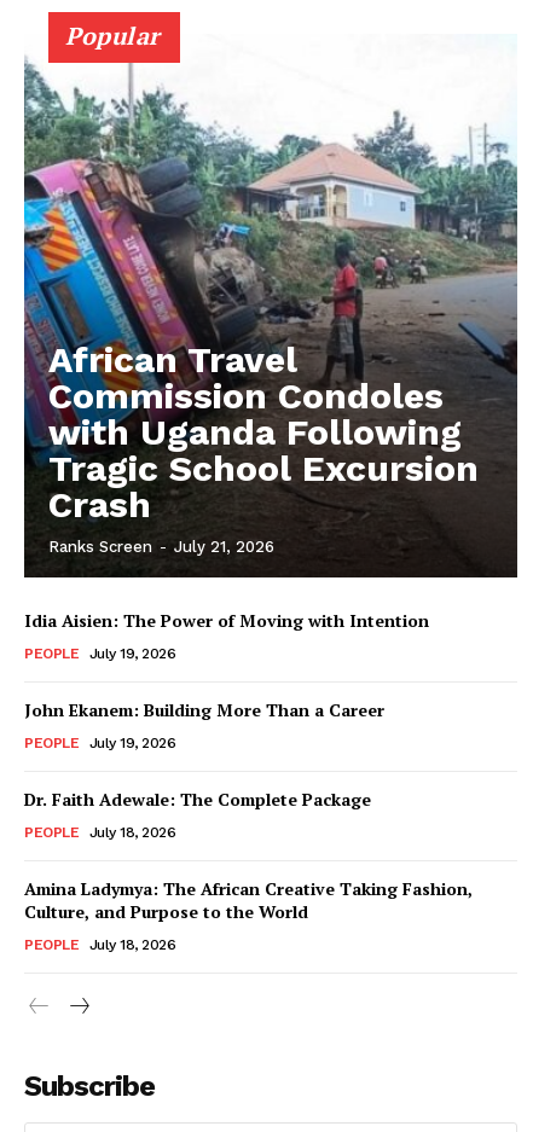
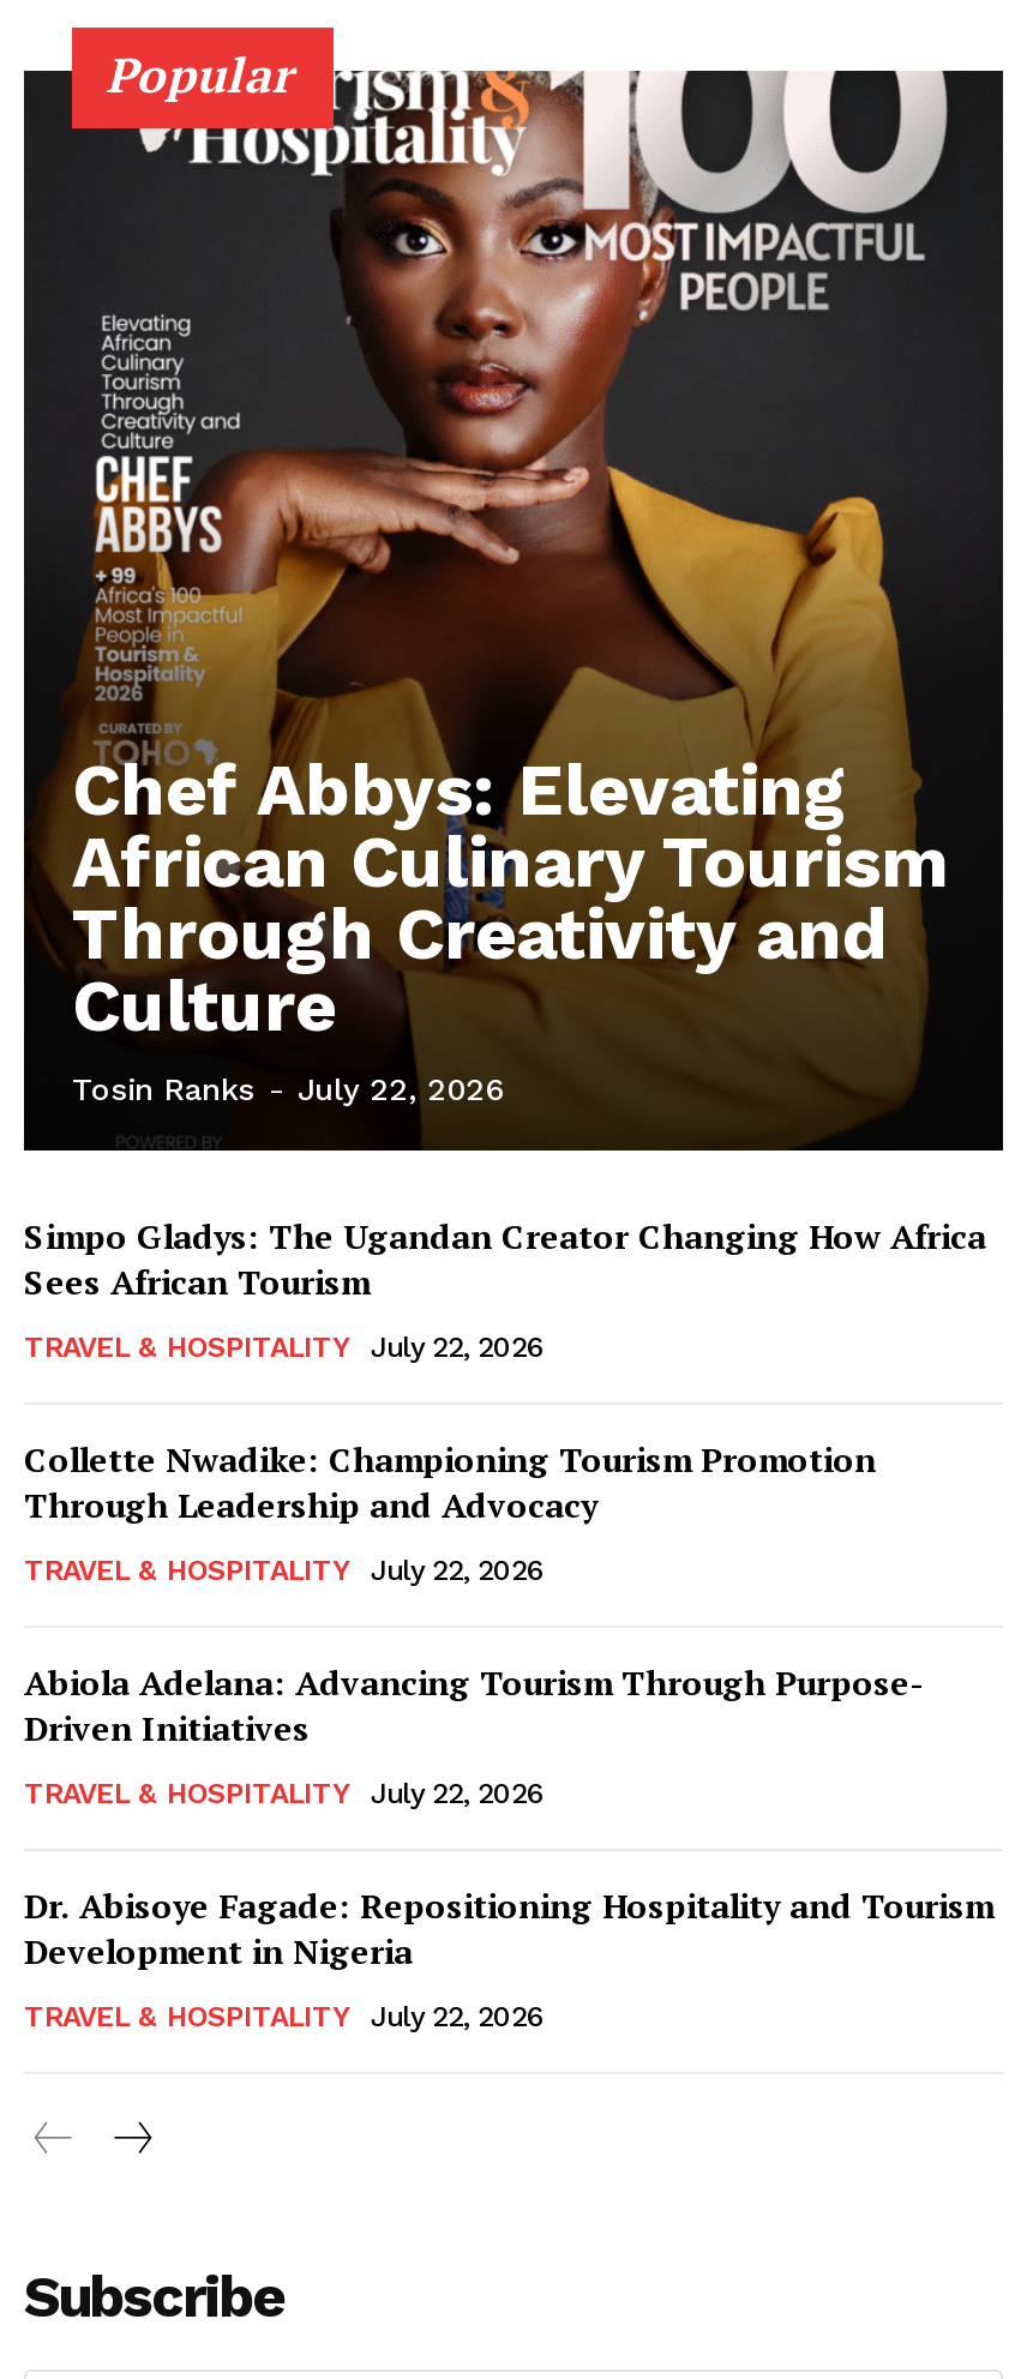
[23,34,518,556] [image] | African Travel | Commission Condoles | with Uganda Following | Tragic School Excursion | Crash | Ranks Screen - July 21, 2026 -> [22,68,1005,1109] [image] | Chef Abbys: Elevating | African Culinary Tourism | Through Creativity and | Culture | Tosin Ranks - July 22, 2026
[24,609,429,632] Idia Aisien: The Power of Moving with Intention -> [24,1214,986,1305] Simpo Gladys: The Ugandan Creator Changing How Africa | Sees African Tourism
[24,646,175,663] PEOPLE | July 19, 2026 -> [24,1332,545,1365] TRAVEL & HOSPITALITY | July 22, 2026
[24,699,384,722] John Ekanem: Building More Than a Career -> [24,1437,876,1528] Collette Nwadike: Championing Tourism Promotion | Through Leadership and Advocacy
[24,735,175,752] PEOPLE | July 19, 2026 -> [24,1555,545,1588] TRAVEL & HOSPITALITY | July 22, 2026
[24,788,371,811] Dr. Faith Adewale: The Complete Package -> [24,1660,924,1752] Abiola Adelana: Advancing Tourism Through Purpose- | Driven Initiatives
[24,825,175,841] PEOPLE | July 18, 2026 -> [24,1778,545,1812] TRAVEL & HOSPITALITY | July 22, 2026
[24,878,473,924] Amina Ladymya: The African Creative Taking Fashion, | Culture, and Purpose to the World -> [24,1884,993,1975] Dr. Abisoye Fagade: Repositioning Hospitality and Tourism | Development in Nigeria
[24,937,175,954] PEOPLE | July 18, 2026 -> [24,2001,545,2035] TRAVEL & HOSPITALITY | July 22, 2026

